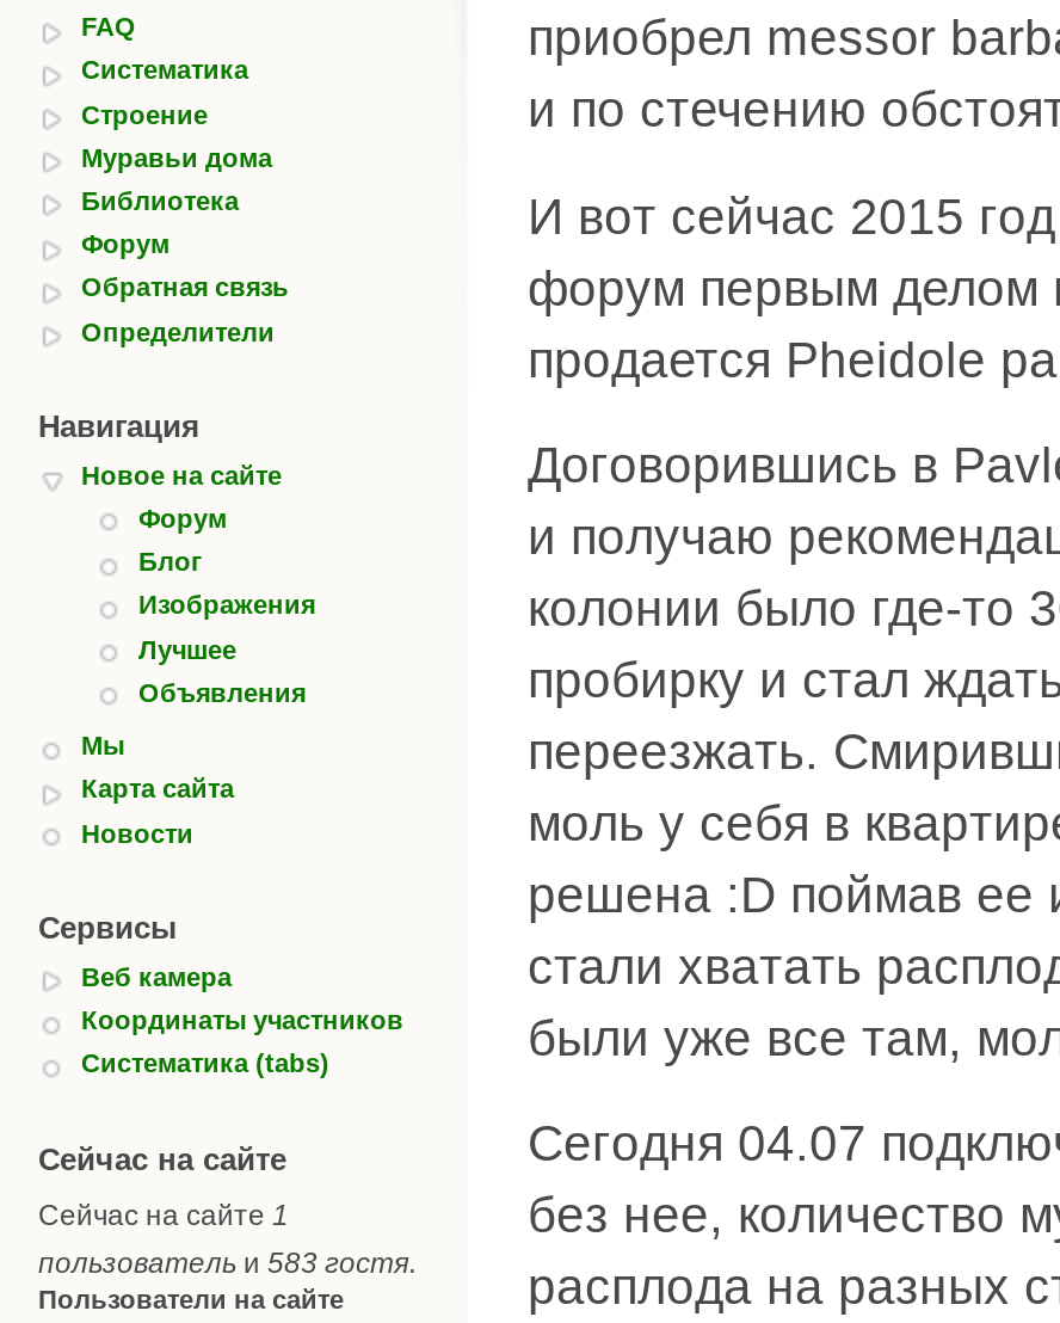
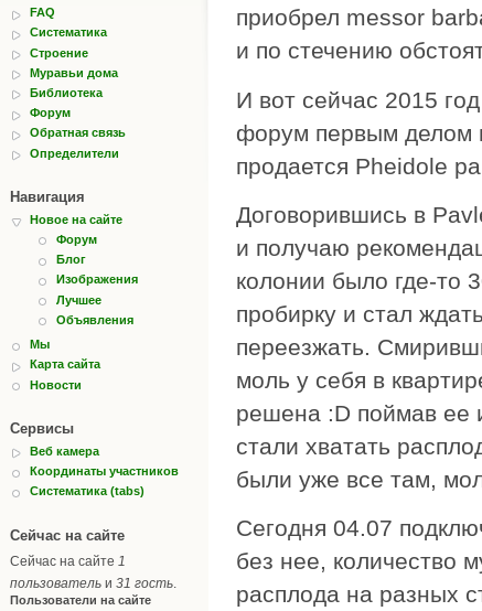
[38,1246,415,1279] пользователь и 583 гостя. -> [10,575,176,591] пользователь и 31 гость.

